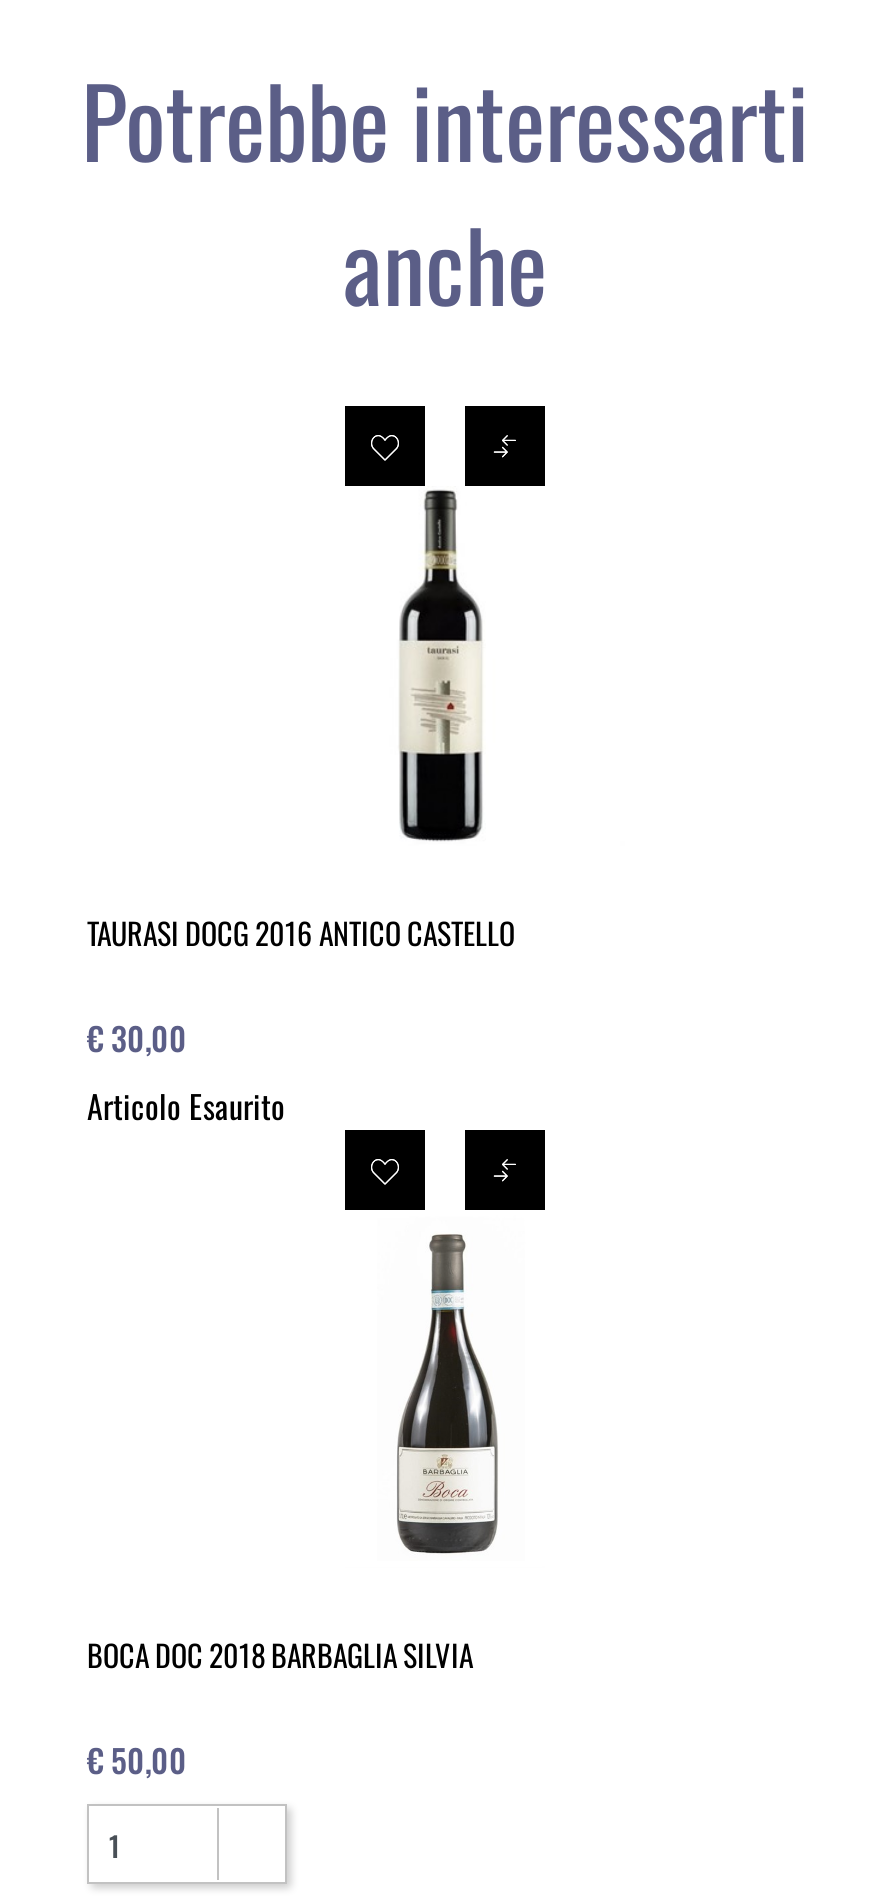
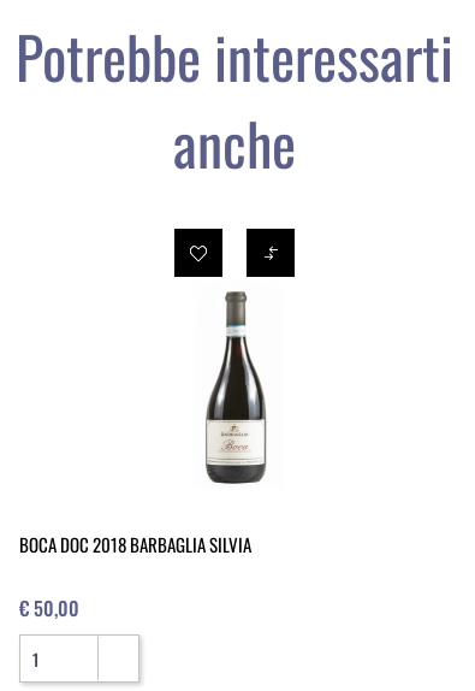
[87,488,515,1130] [image] | TAURASI DOCG 2016 ANTICO CASTELLO | € 30,00 | Articolo Esaurito -> none

